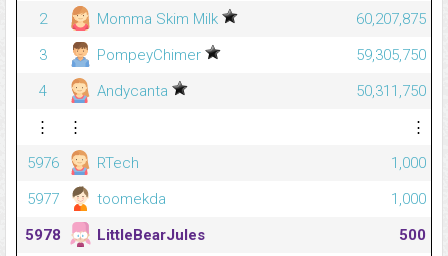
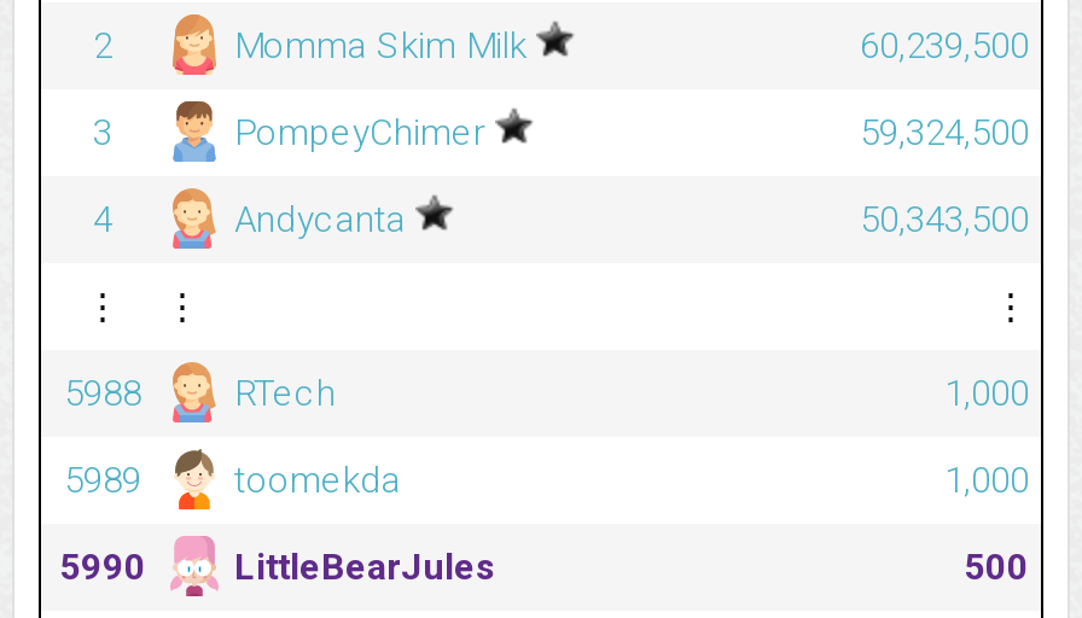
[356,10,426,28] 60,207,875 -> [860,24,1029,68] 60,239,500
[356,46,426,64] 59,305,750 -> [860,111,1029,155] 59,324,500
[356,82,426,100] 50,311,750 -> [860,198,1029,242] 50,343,500
[26,154,139,172] 5976 RTech -> [64,372,336,415] 5988 RTech
[26,190,166,208] 5977 toomekda -> [64,459,401,502] 5989 toomekda
[24,226,205,244] 5978 LittleBearJules -> [59,546,495,589] 5990 LittleBearJules

